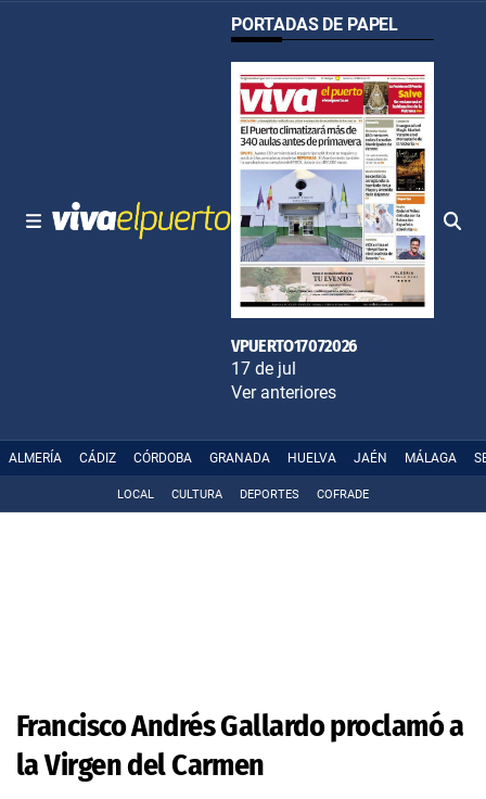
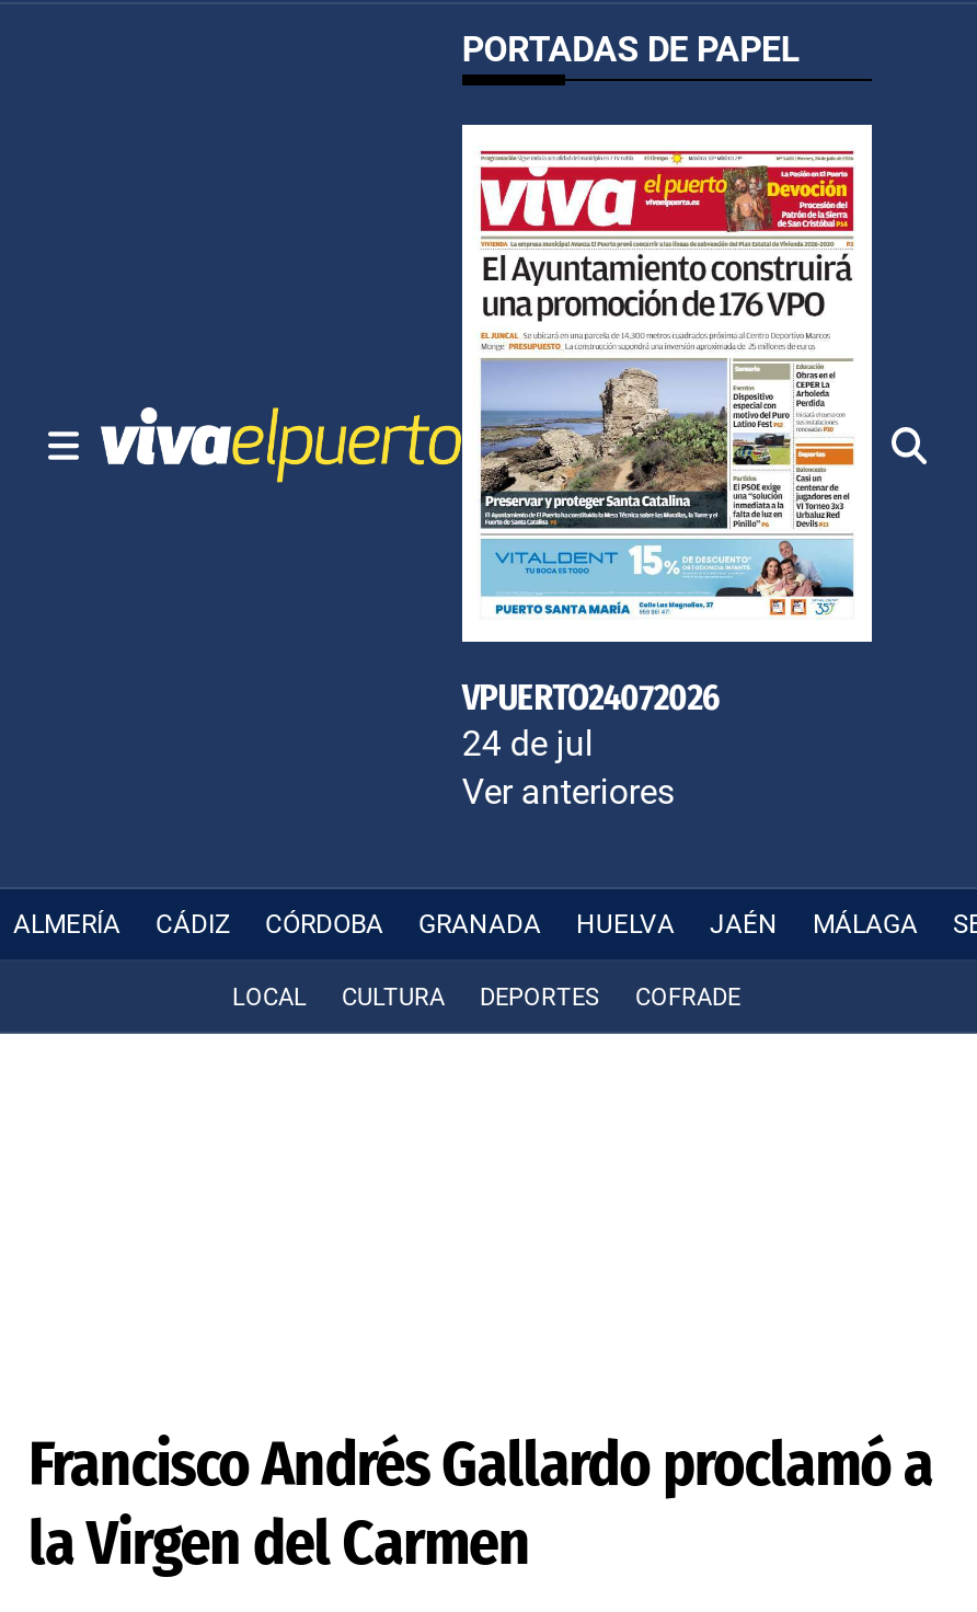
[231,81,426,379] [image] | VPUERTO17072026 | 17 de jul -> [462,166,857,764] [image] | VPUERTO24072026 | 24 de jul

